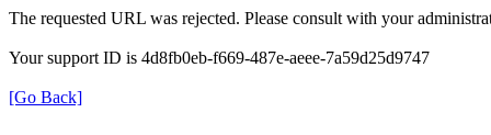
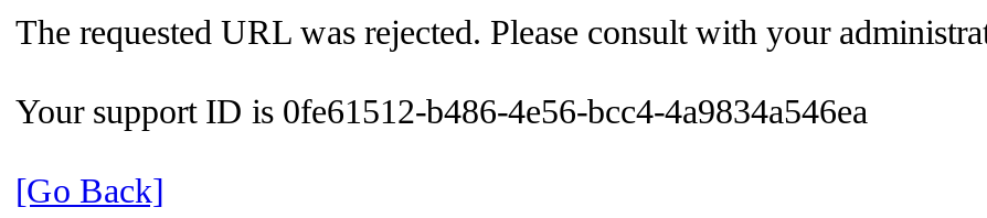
[9,48,430,67] Your support ID is 4d8fb0eb-f669-487e-aeee-7a59d25d9747 -> [15,92,868,130] Your support ID is 0fe61512-b486-4e56-bcc4-4a9834a546ea

